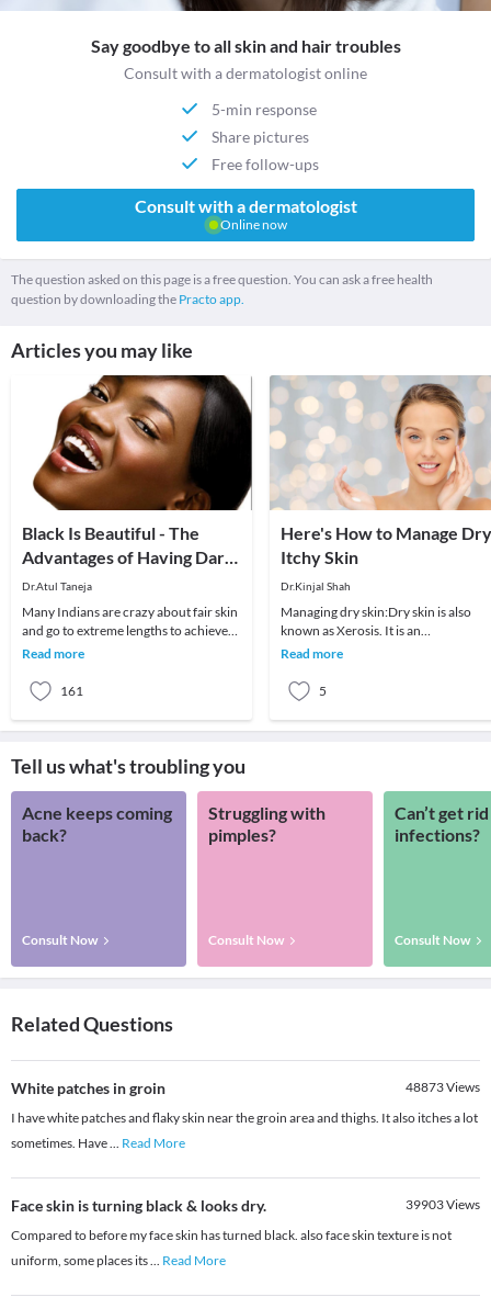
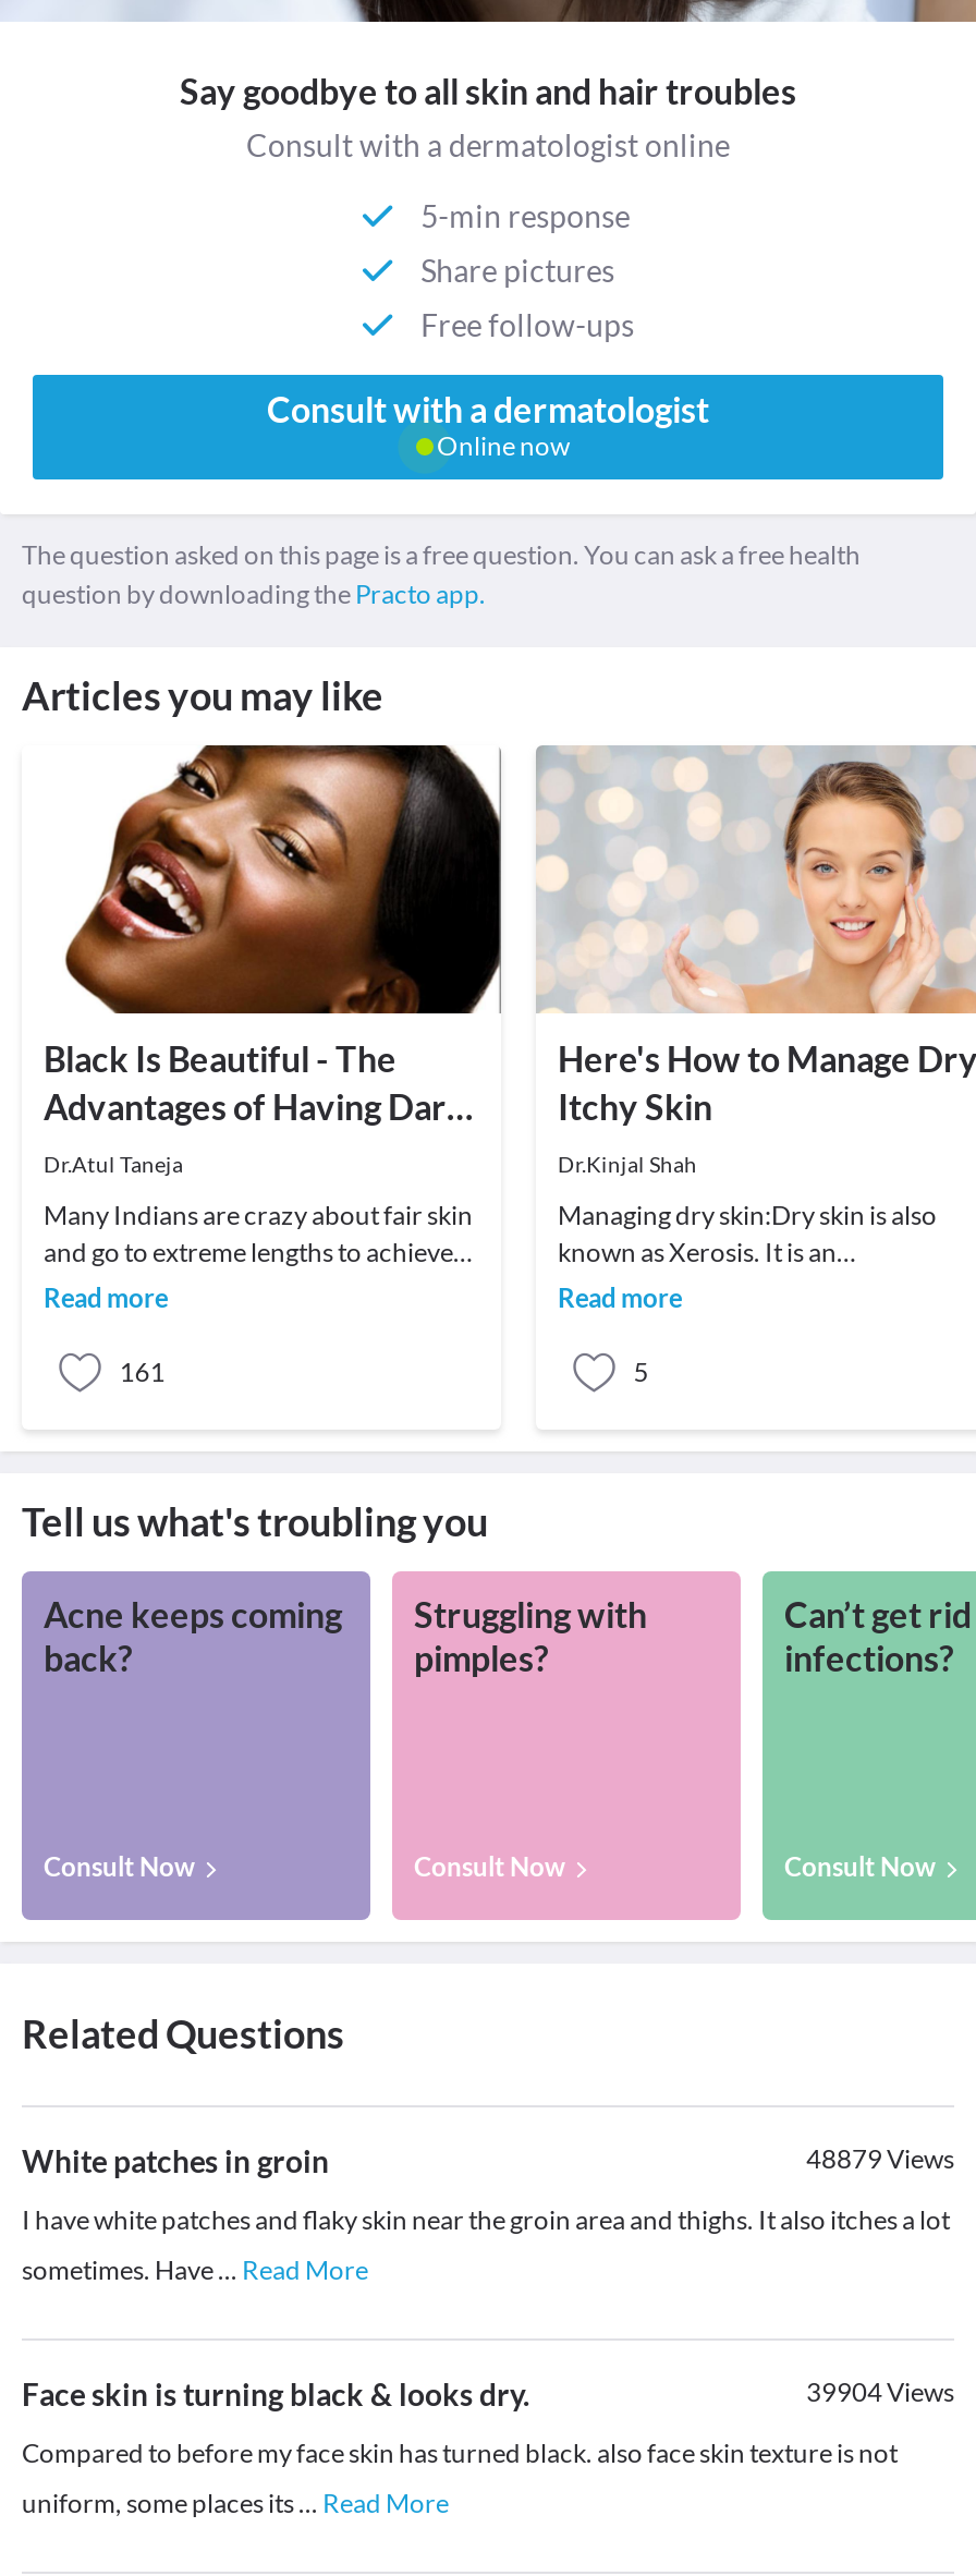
[406,1079,480,1095] 48873Views -> [806,2143,954,2176] 48879Views
[406,1196,480,1213] 39903Views -> [806,2376,954,2409] 39904Views

